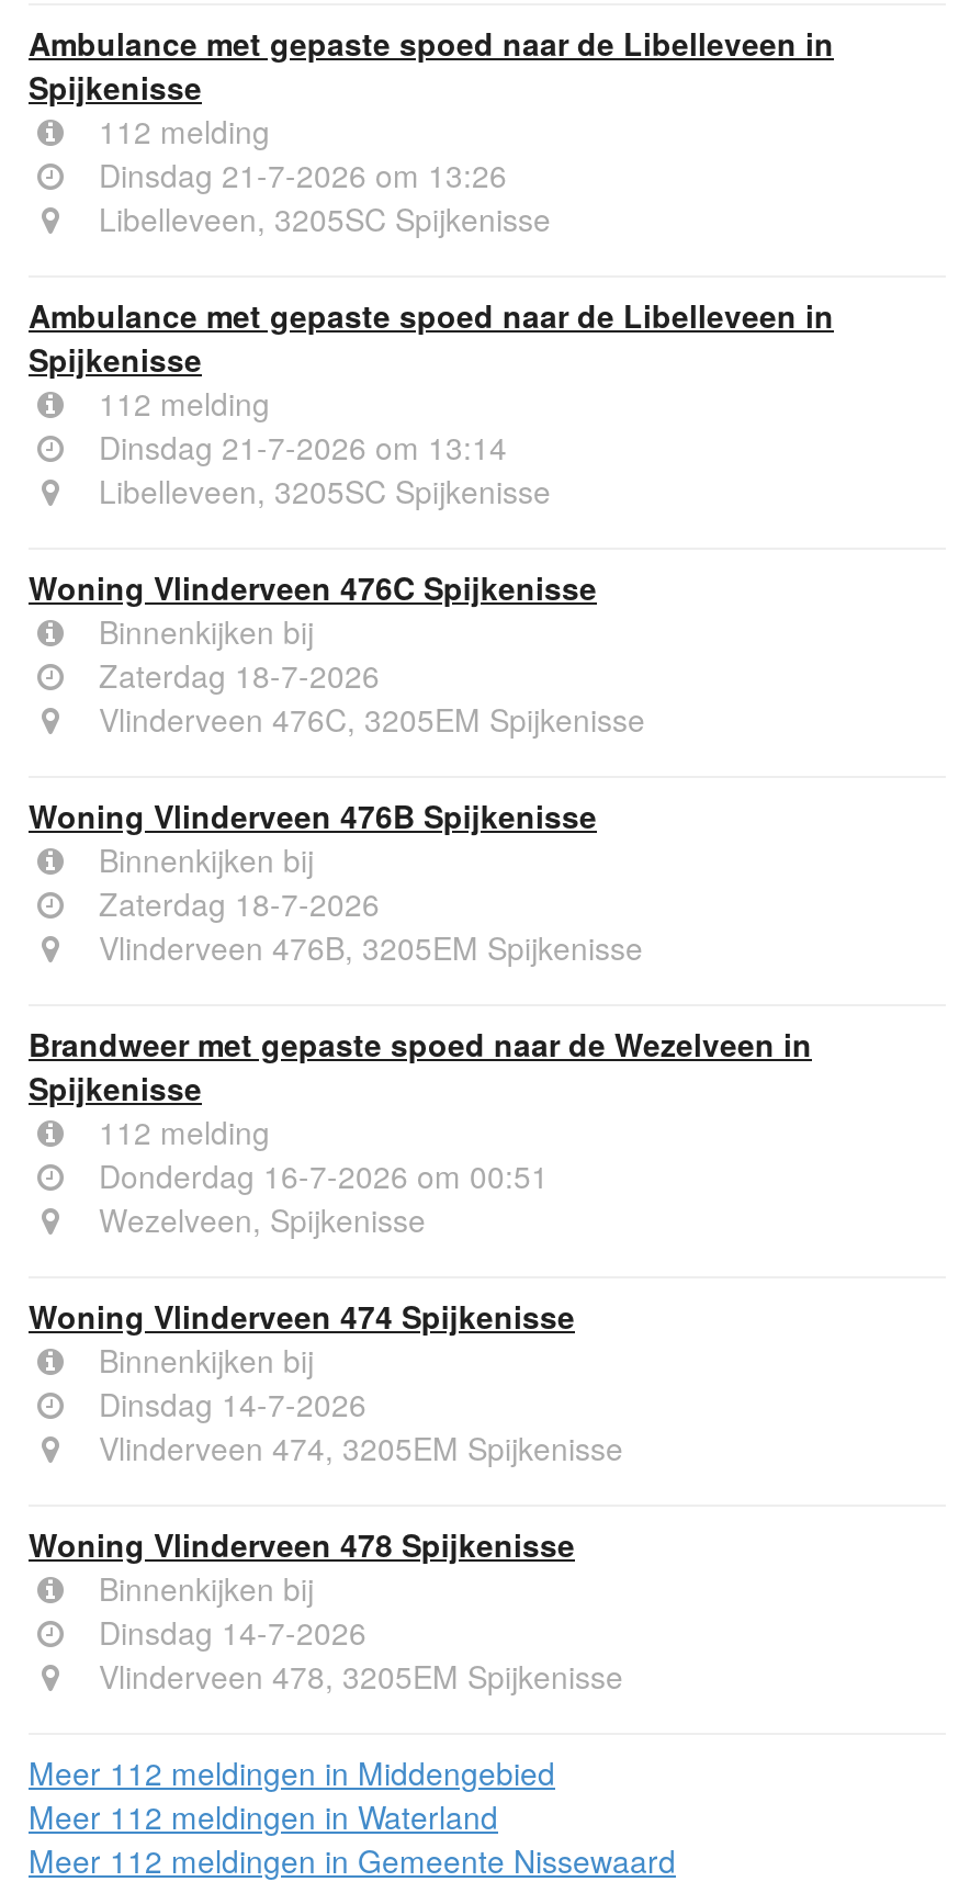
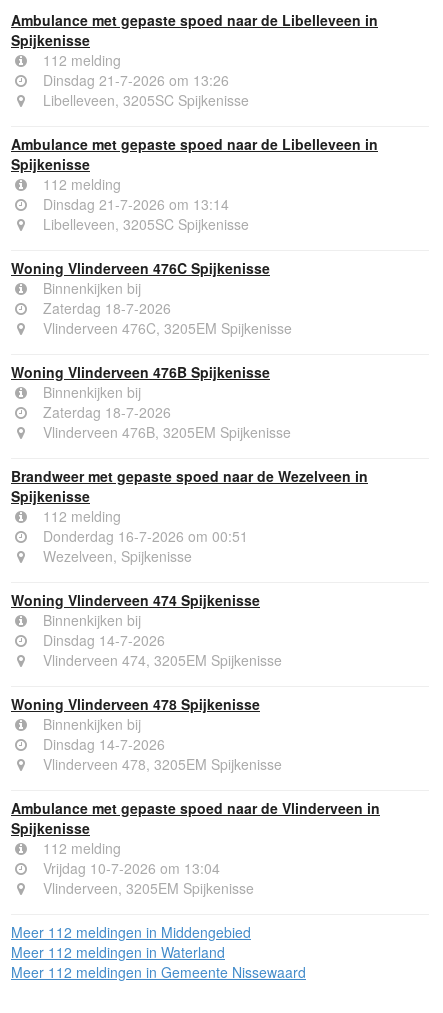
none -> [11,797,380,897] Ambulance met gepaste spoed naar de Vlinderveen in | Spijkenisse | 112 melding | Vrijdag 10-7-2026 om 13:04 | Vlinderveen, 3205EM Spijkenisse

